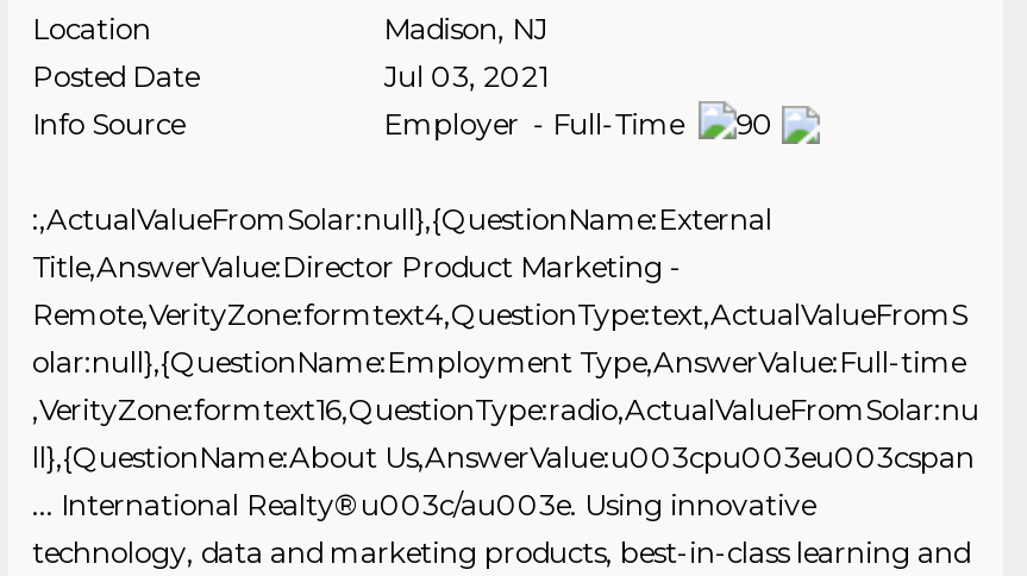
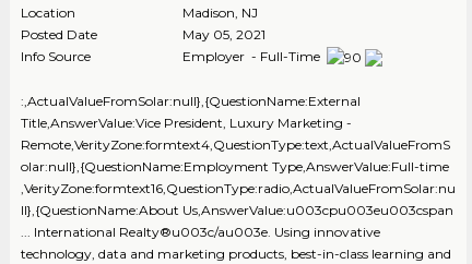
[384,57,548,93] Jul 03, 2021 -> [182,26,265,42] May 05, 2021
[32,249,682,285] Title,AnswerValue:Director Product Marketing - -> [21,114,352,131] Title,AnswerValue:Vice President, Luxury Marketing -

